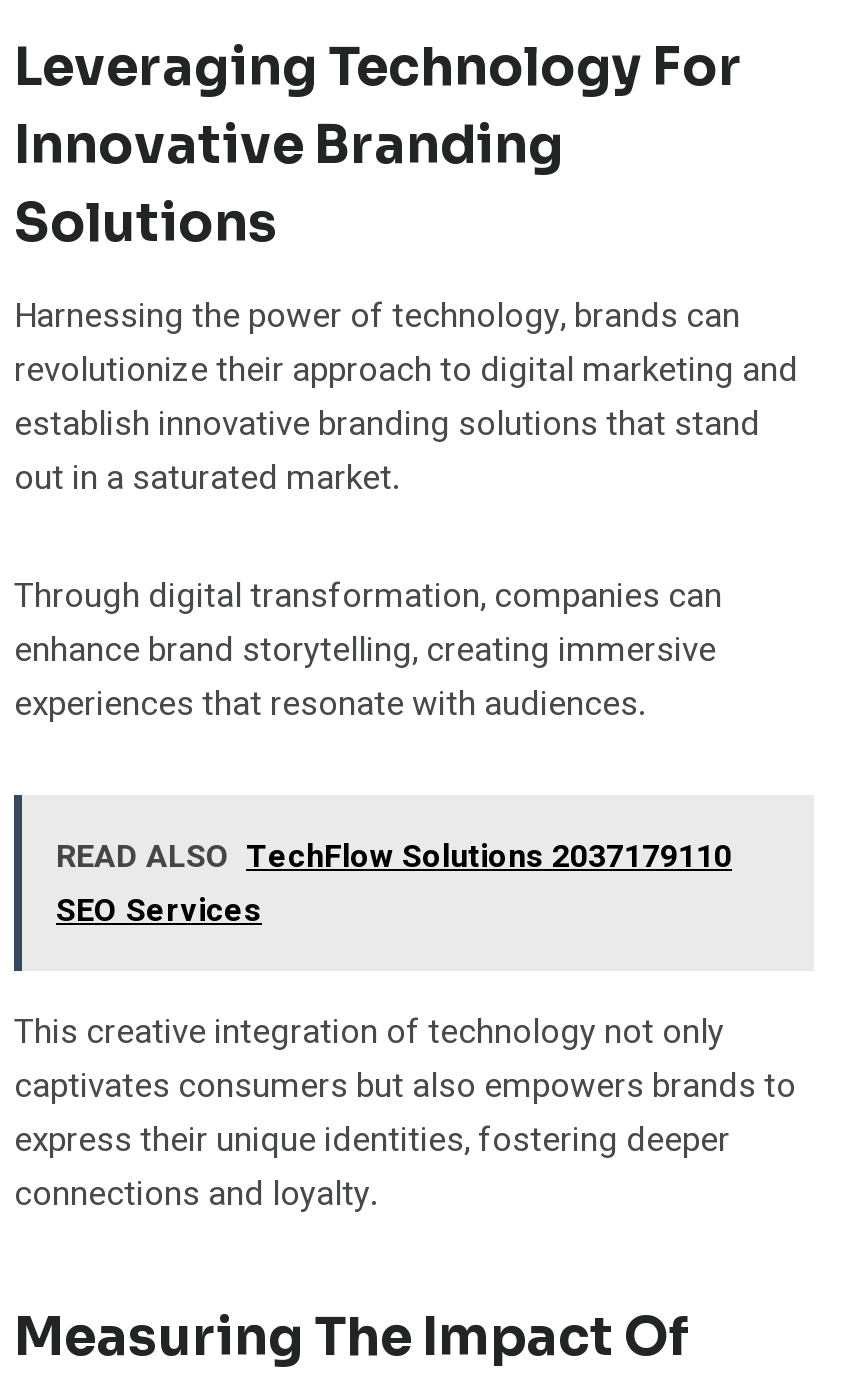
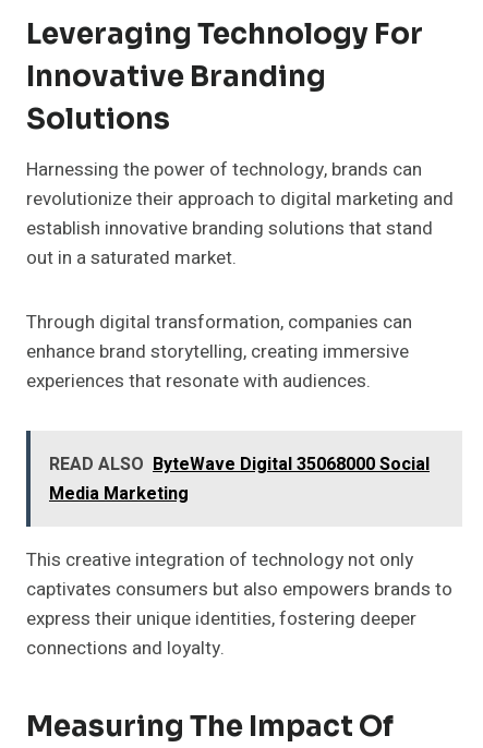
[56,833,732,935] READ ALSO TechFlow Solutions 2037179110 | SEO Services -> [49,452,430,507] READ ALSO ByteWave Digital 35068000 Social | Media Marketing

